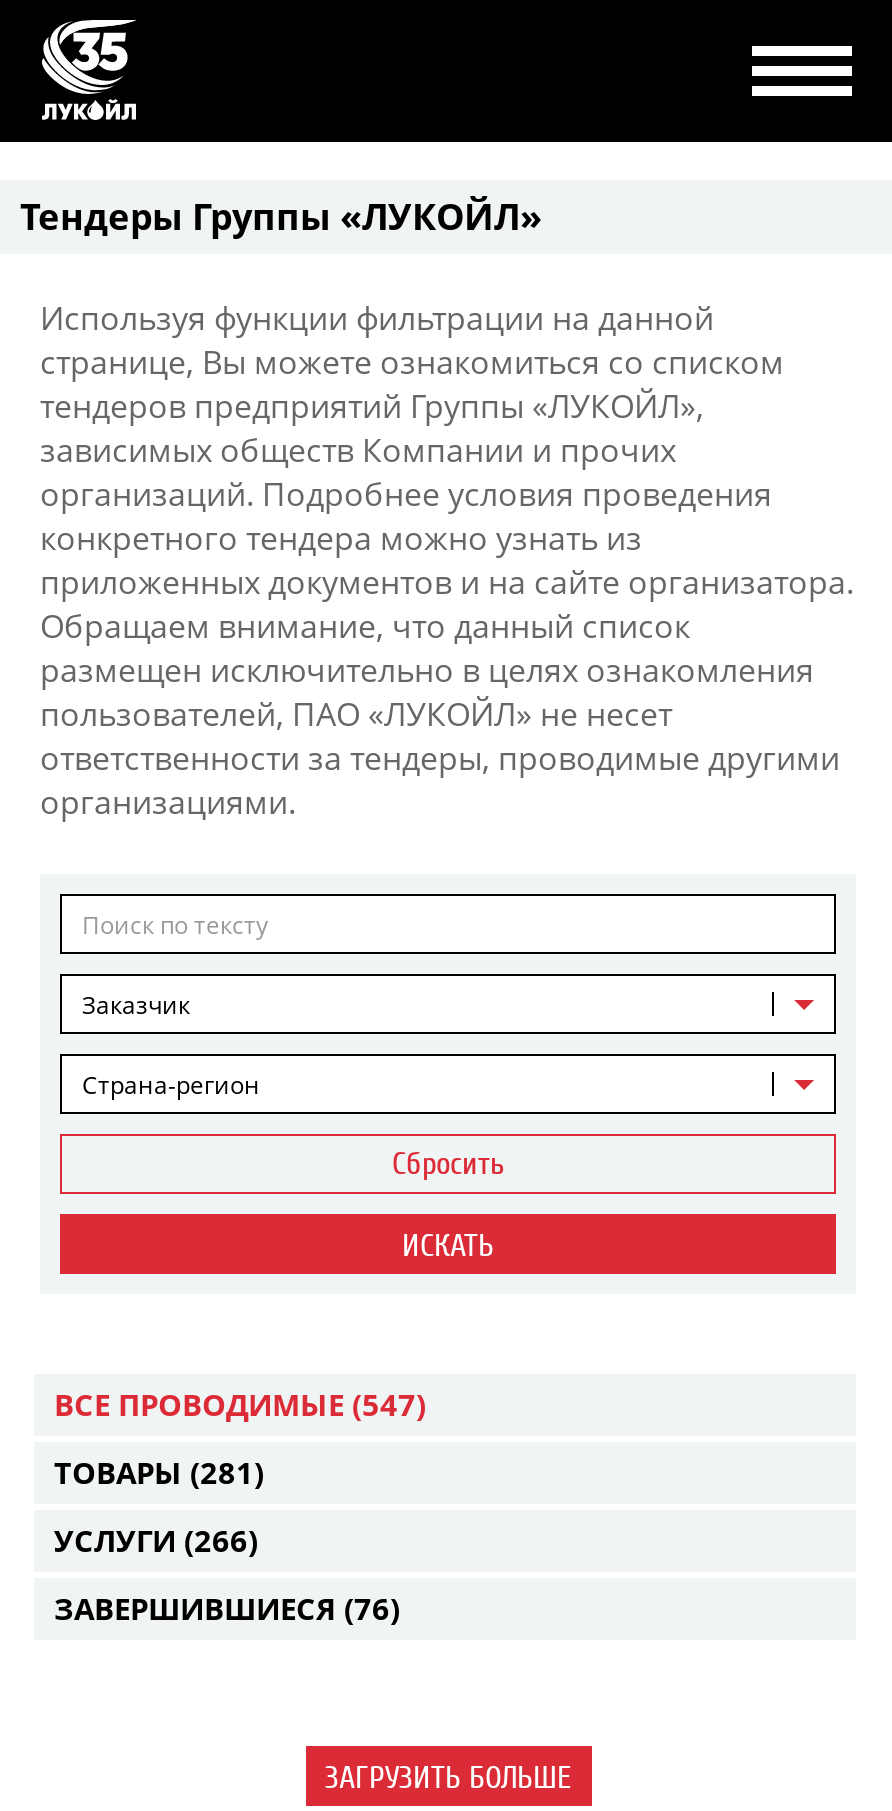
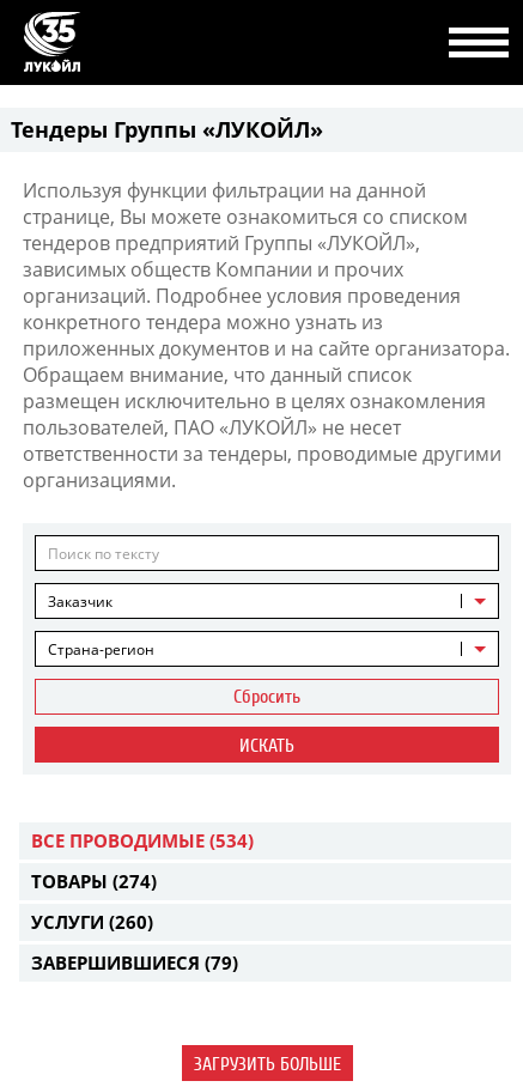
[54,1384,426,1424] ВСЕ ПРОВОДИМЫЕ (547) -> [31,828,254,852] ВСЕ ПРОВОДИМЫЕ (534)
[54,1452,264,1492] ТОВАРЫ (281) -> [31,869,157,893] ТОВАРЫ (274)
[54,1520,258,1560] УСЛУГИ (266) -> [31,910,153,934] УСЛУГИ (260)
[54,1588,400,1628] ЗАВЕРШИВШИЕСЯ (76) -> [31,951,238,974] ЗАВЕРШИВШИЕСЯ (79)

